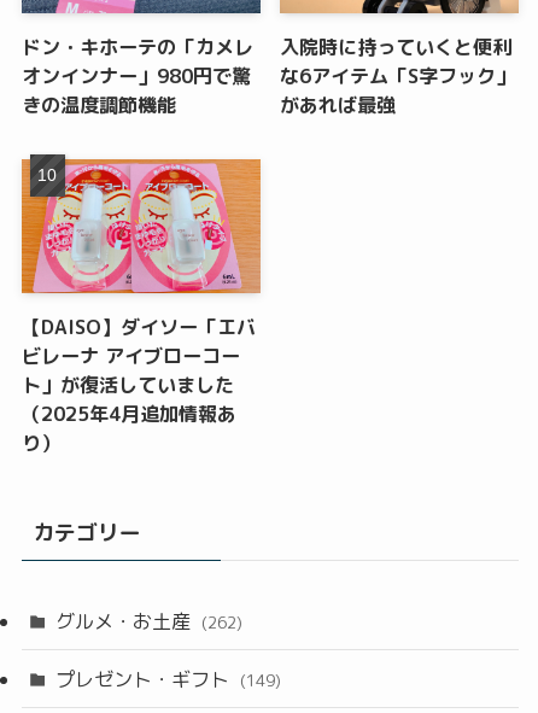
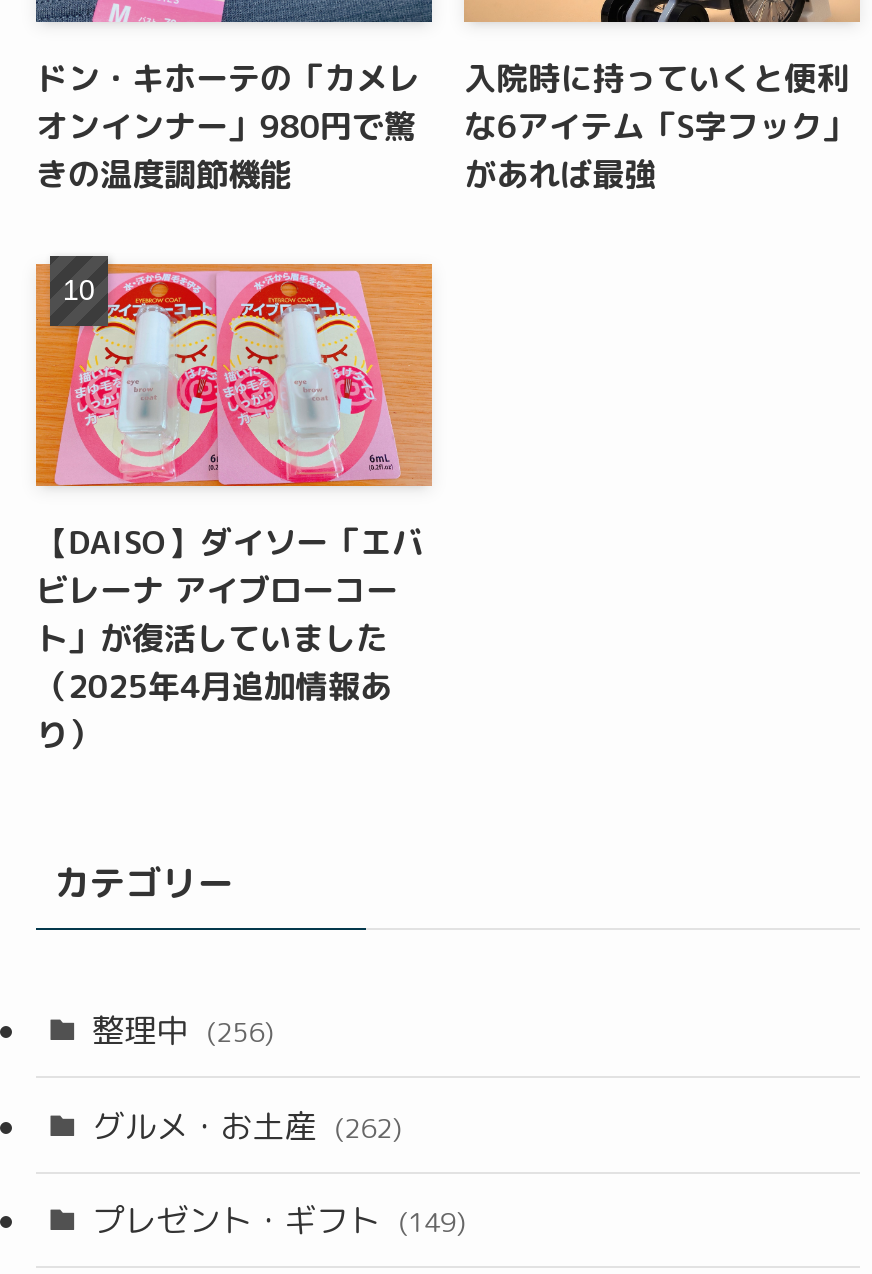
none -> [92,1009,274,1053] 整理中 (256)

